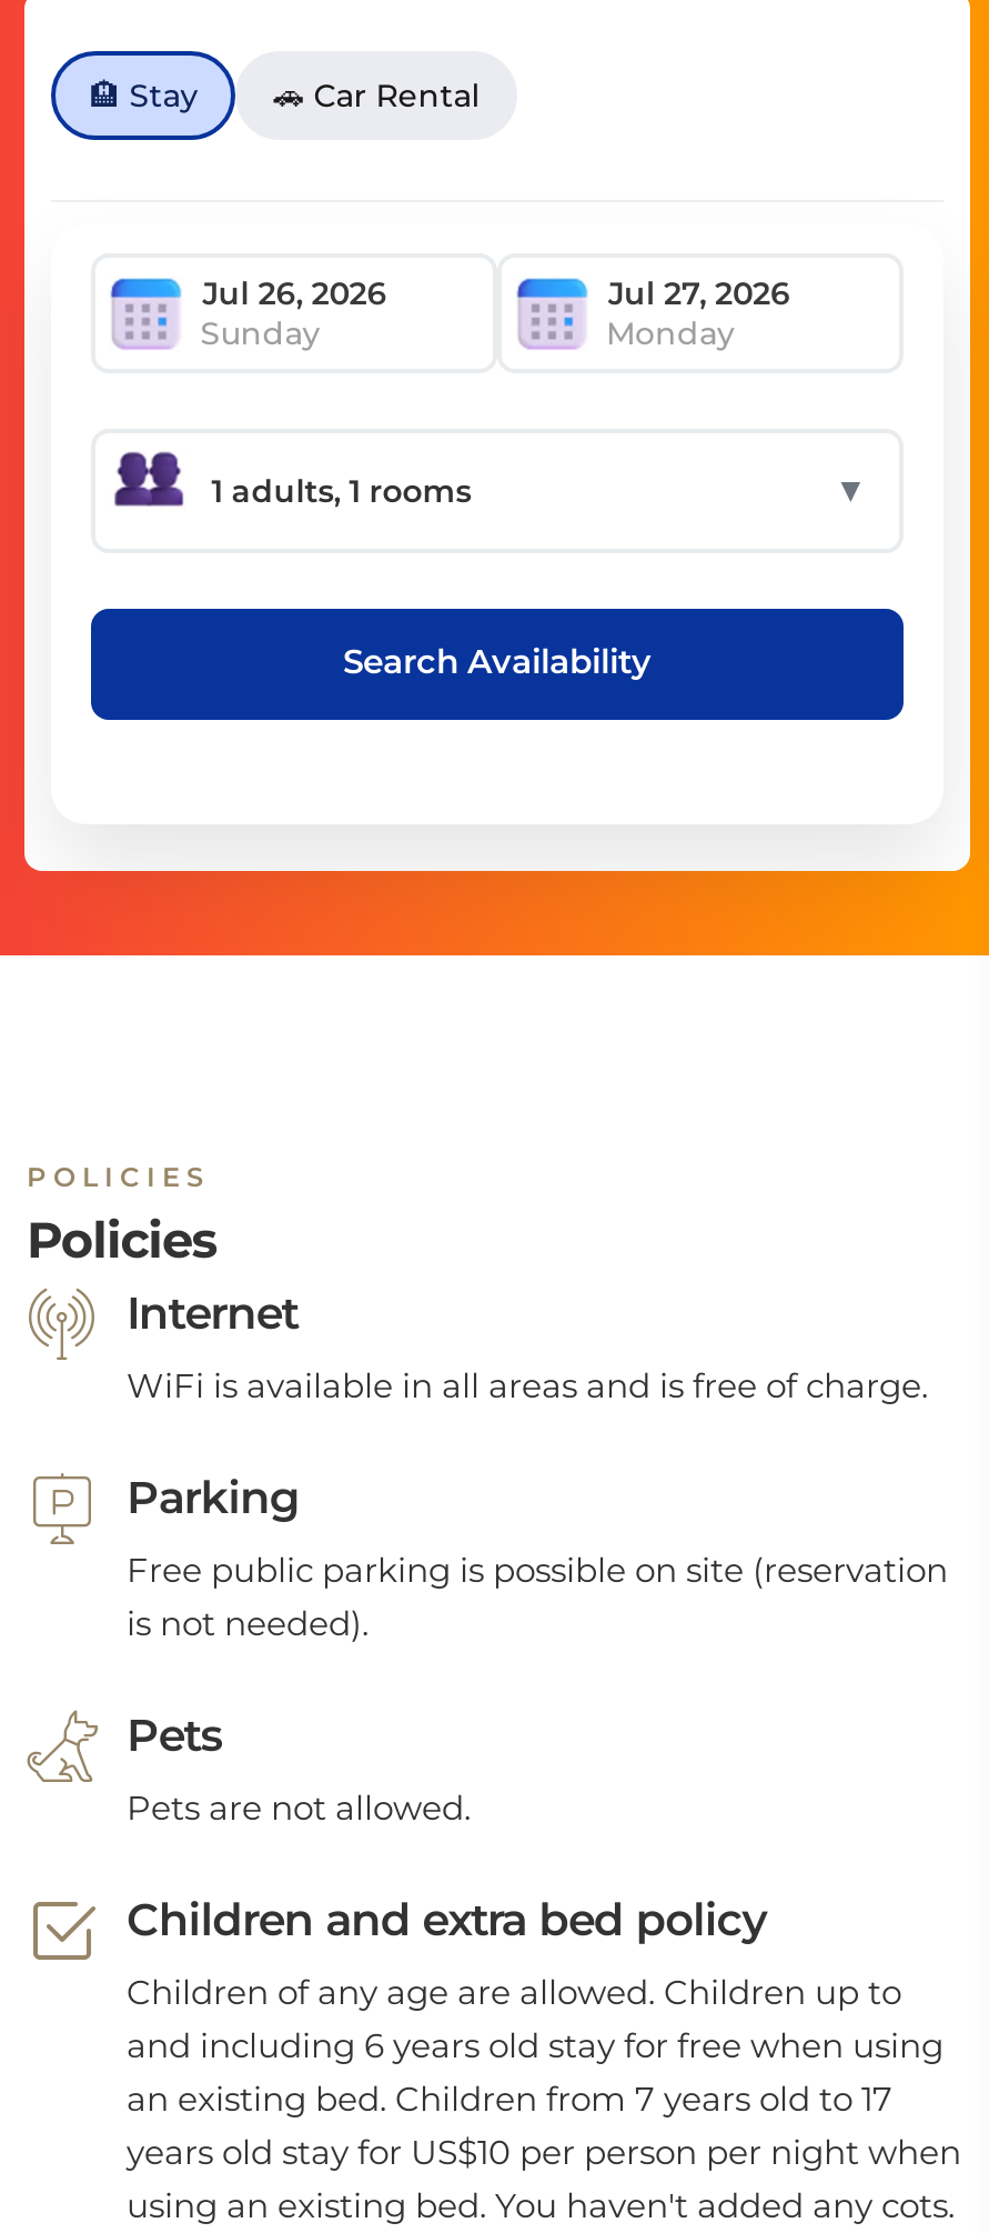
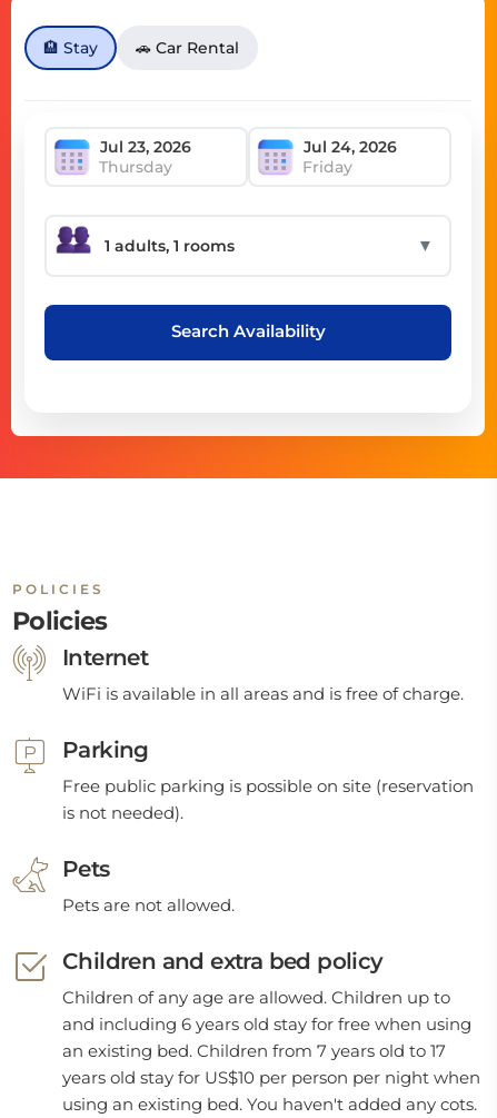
[200,312,735,352] Sunday | Monday -> [99,156,352,176] Thursday | Friday

